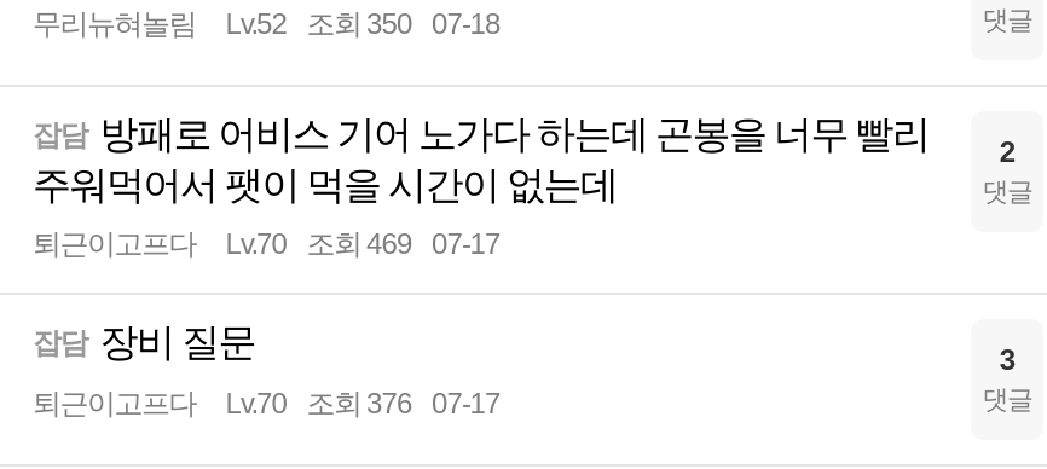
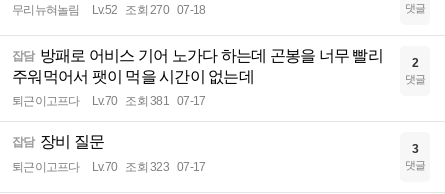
[33,7,500,41] 무리뉴혀놀림 Lv.52 조회 350 07-18 -> [12,3,205,17] 무리뉴혀놀림 Lv.52 조회 270 07-18
[33,227,500,261] 퇴근이고프다 Lv.70 조회 469 07-17 -> [12,94,205,108] 퇴근이고프다 Lv.70 조회 381 07-17
[33,387,500,421] 퇴근이고프다 Lv.70 조회 376 07-17 -> [12,160,205,174] 퇴근이고프다 Lv.70 조회 323 07-17

